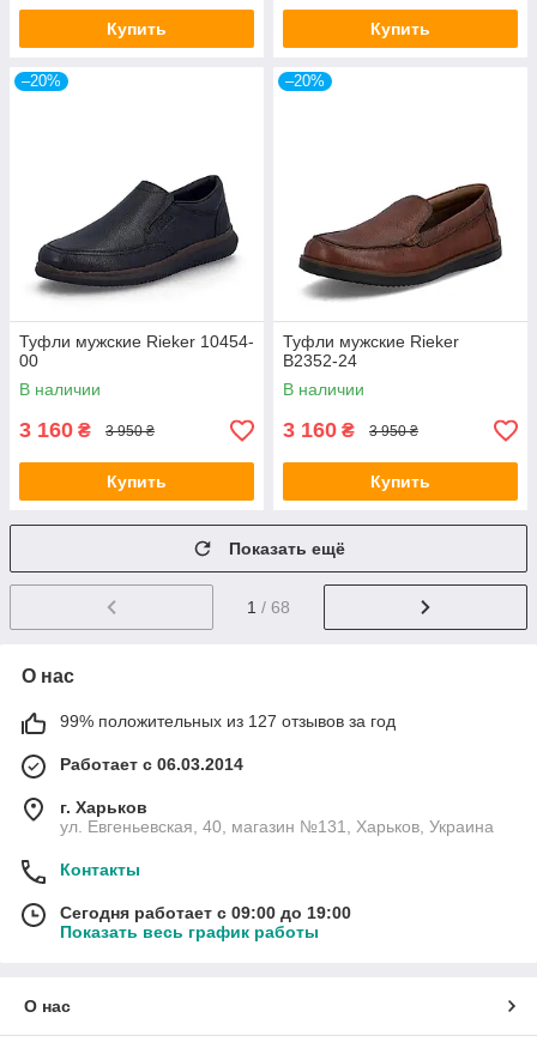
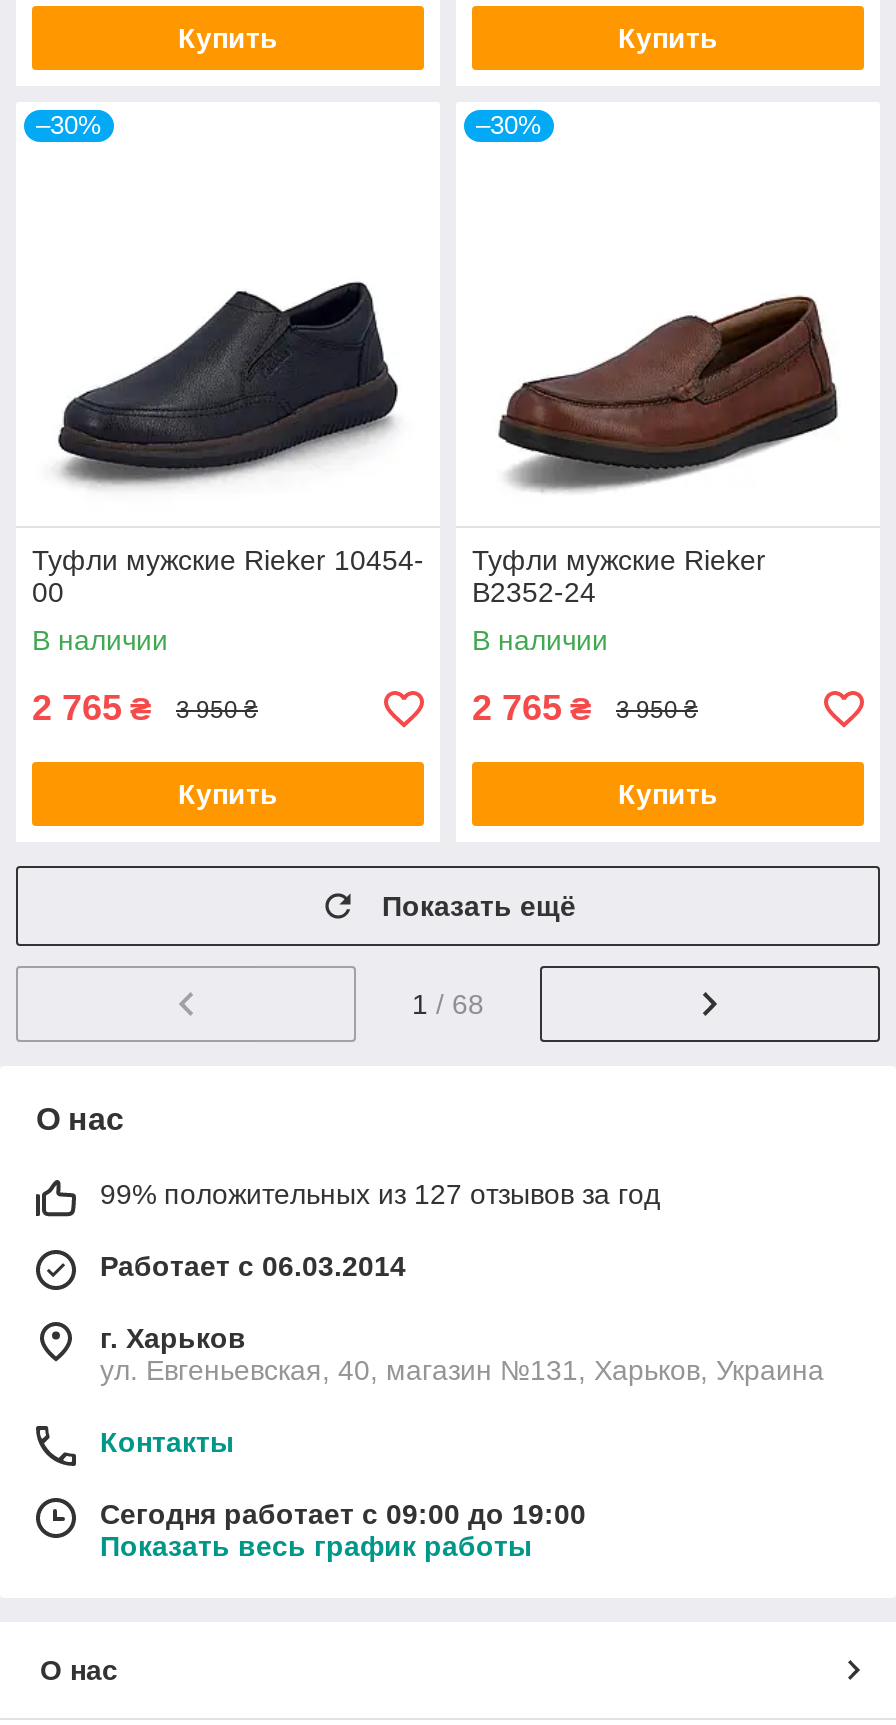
[22,72,61,90] –20% -> [36,110,102,140] –30%
[285,72,325,90] –20% -> [476,110,542,140] –30%
[19,418,91,442] 3 160 ₴ -> [32,688,152,728] 2 765 ₴
[283,418,355,442] 3 160 ₴ -> [472,688,592,728] 2 765 ₴

